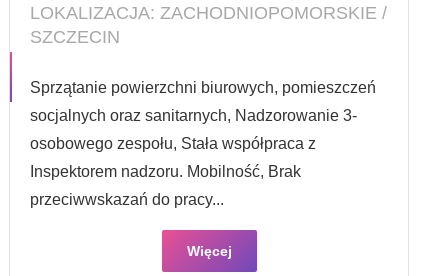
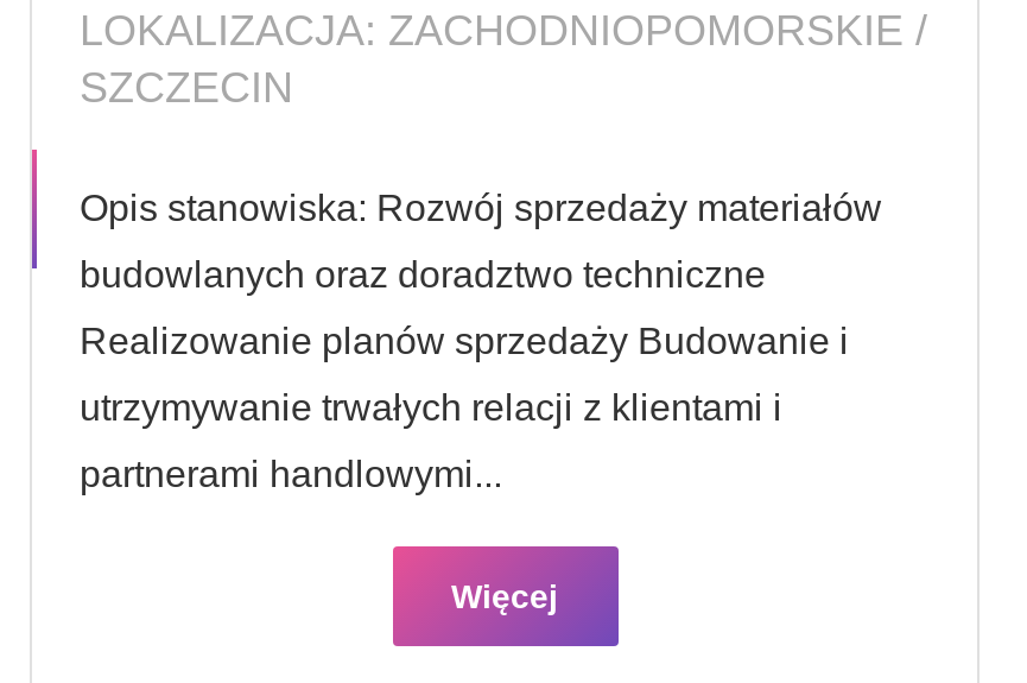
[30,79,376,96] Sprzątanie powierzchni biurowych, pomieszczeń -> [80,188,882,228] Opis stanowiska: Rozwój sprzedaży materiałów
[30,107,357,124] socjalnych oraz sanitarnych, Nadzorowanie 3- -> [80,254,766,295] budowlanych oraz doradztwo techniczne
[30,135,316,152] osobowego zespołu, Stała współpraca z -> [80,321,849,361] Realizowanie planów sprzedaży Budowanie i
[30,163,301,180] Inspektorem nadzoru. Mobilność, Brak -> [80,387,782,428] utrzymywanie trwałych relacji z klientami i
[30,191,224,208] przeciwwskazań do pracy... -> [80,454,502,494] partnerami handlowymi...

